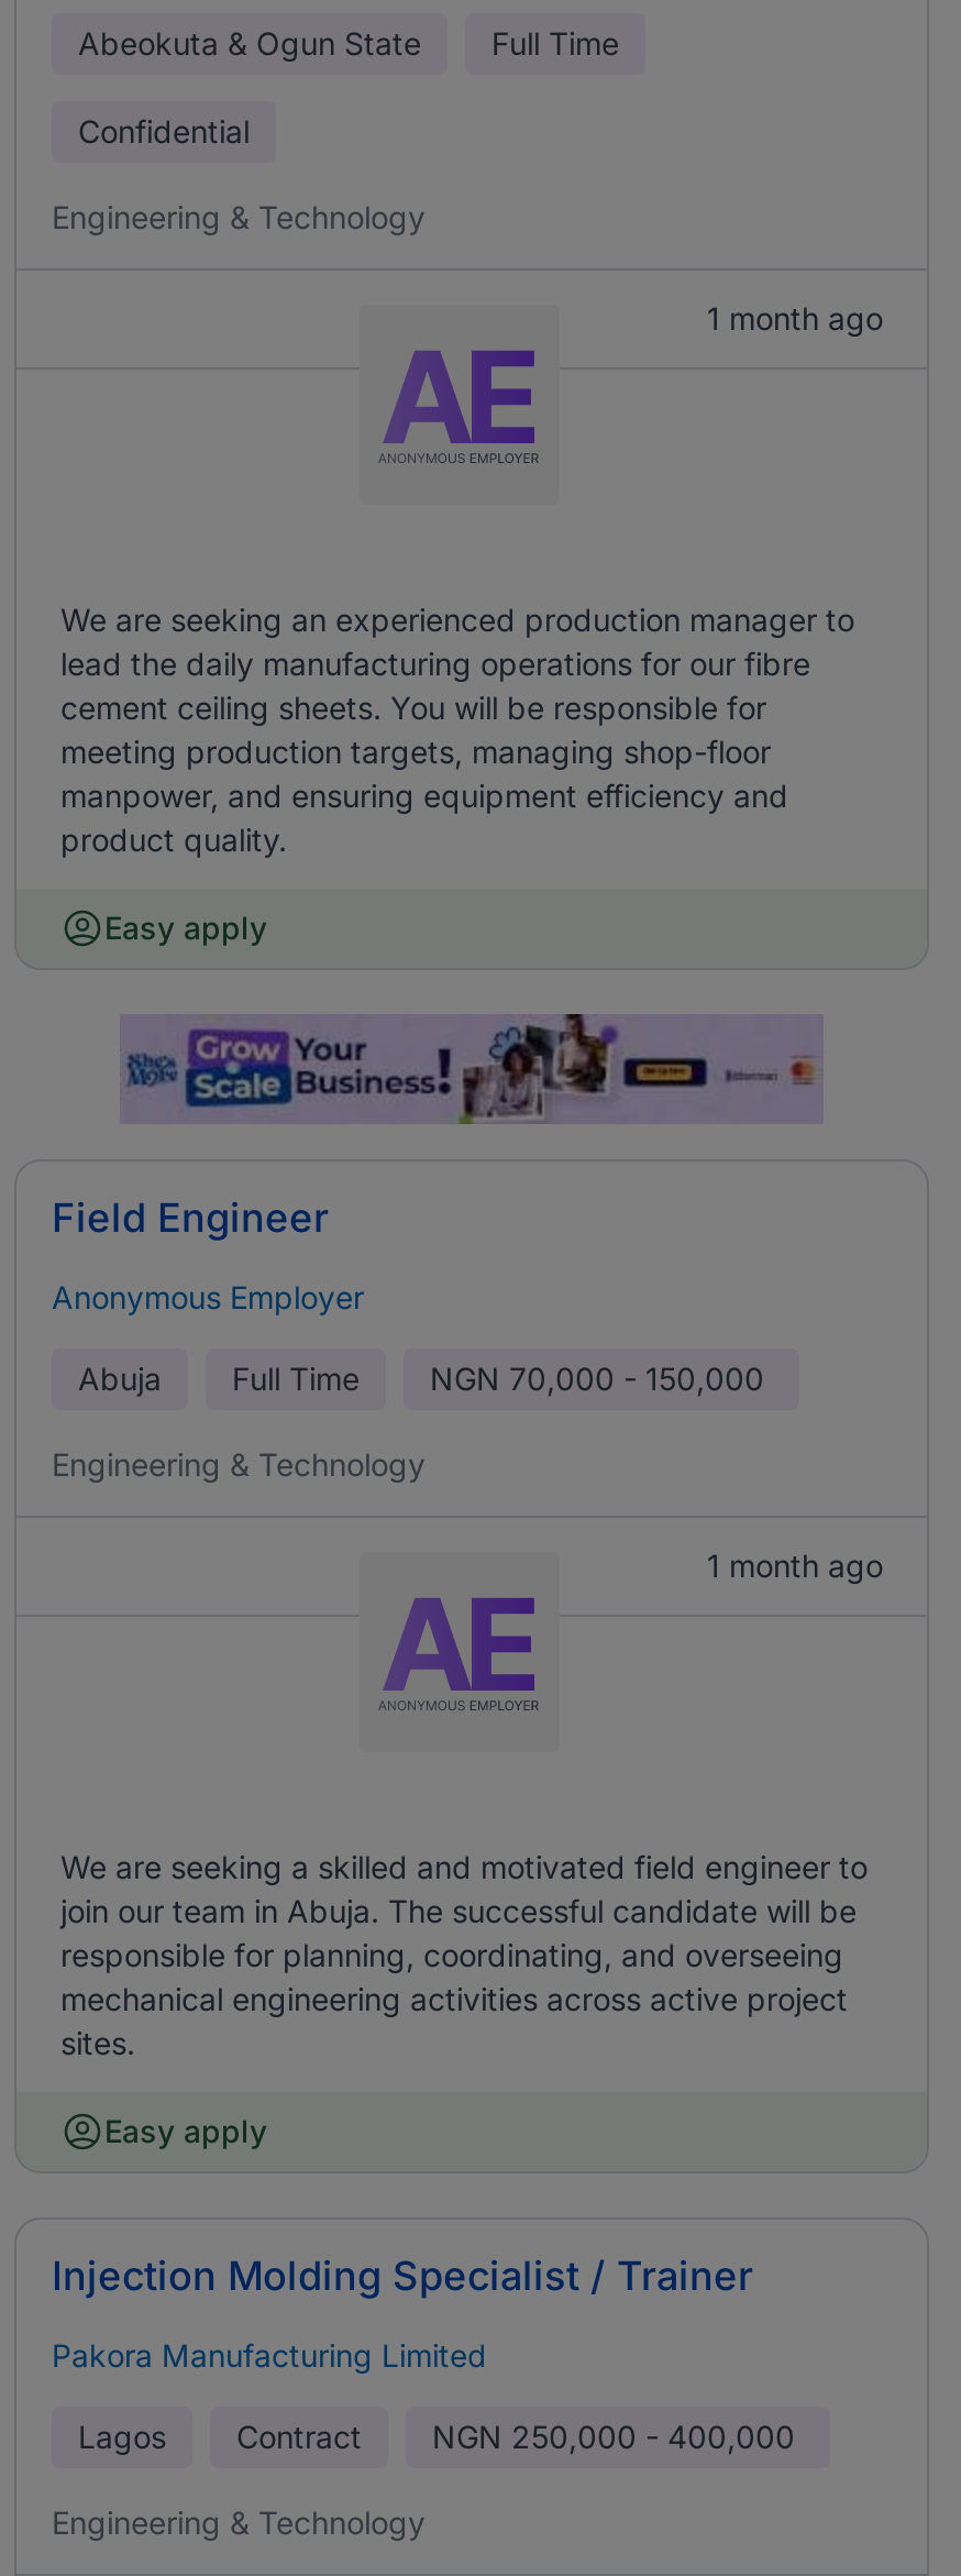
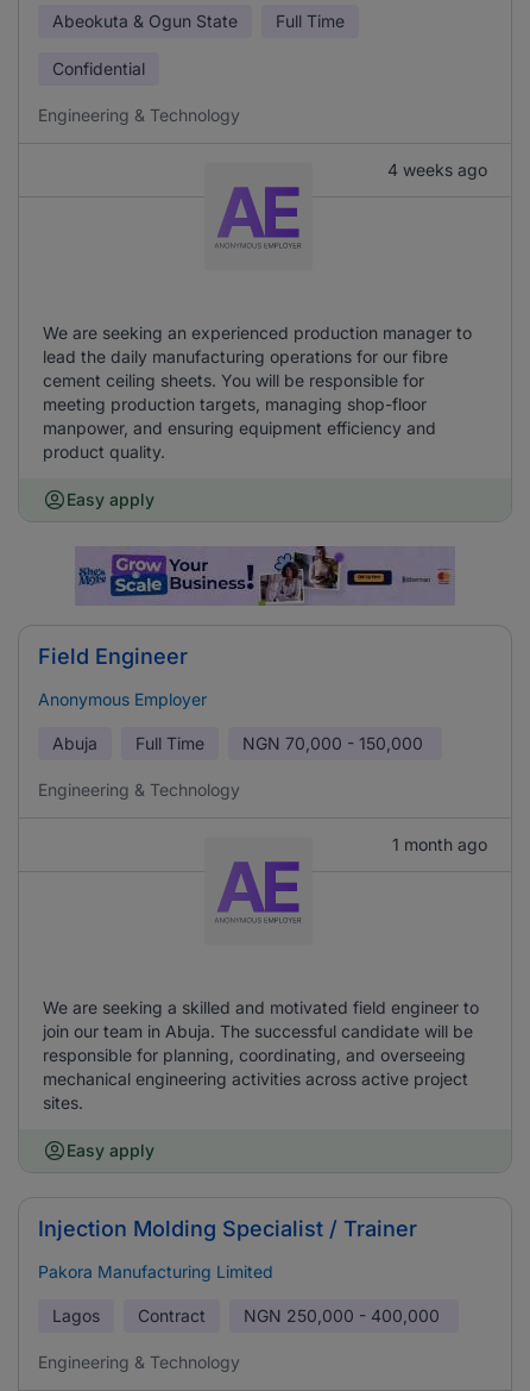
[707,299,883,337] 1 month ago -> [387,159,487,180] 4 weeks ago

